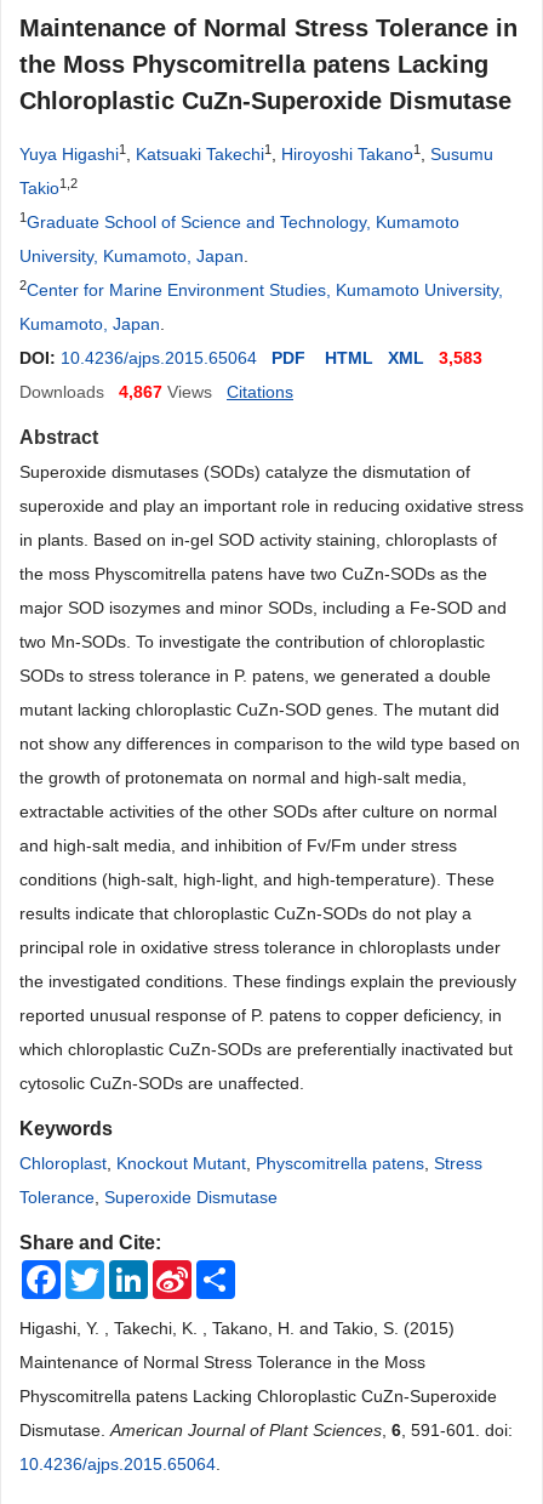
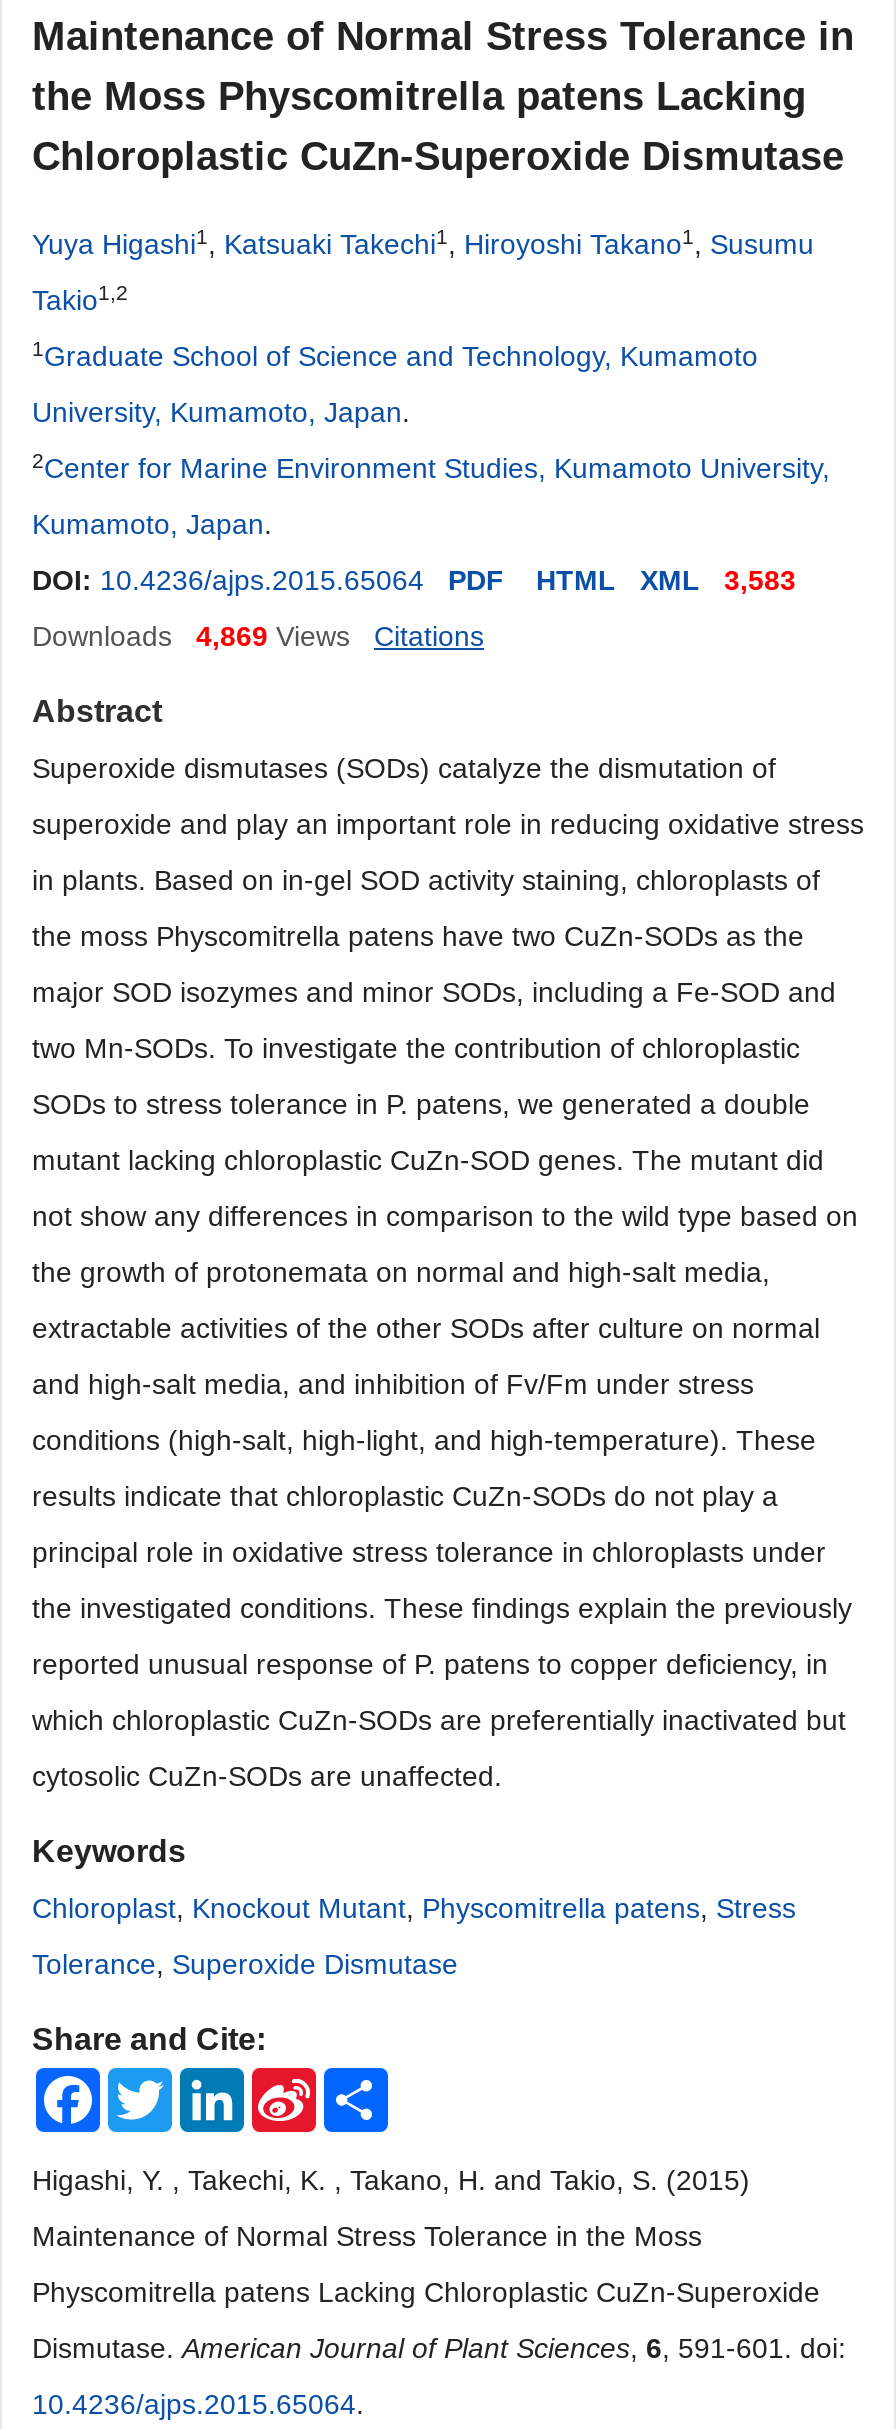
[19,382,212,401] Downloads 4,867 Views -> [32,620,350,652] Downloads 4,869 Views

